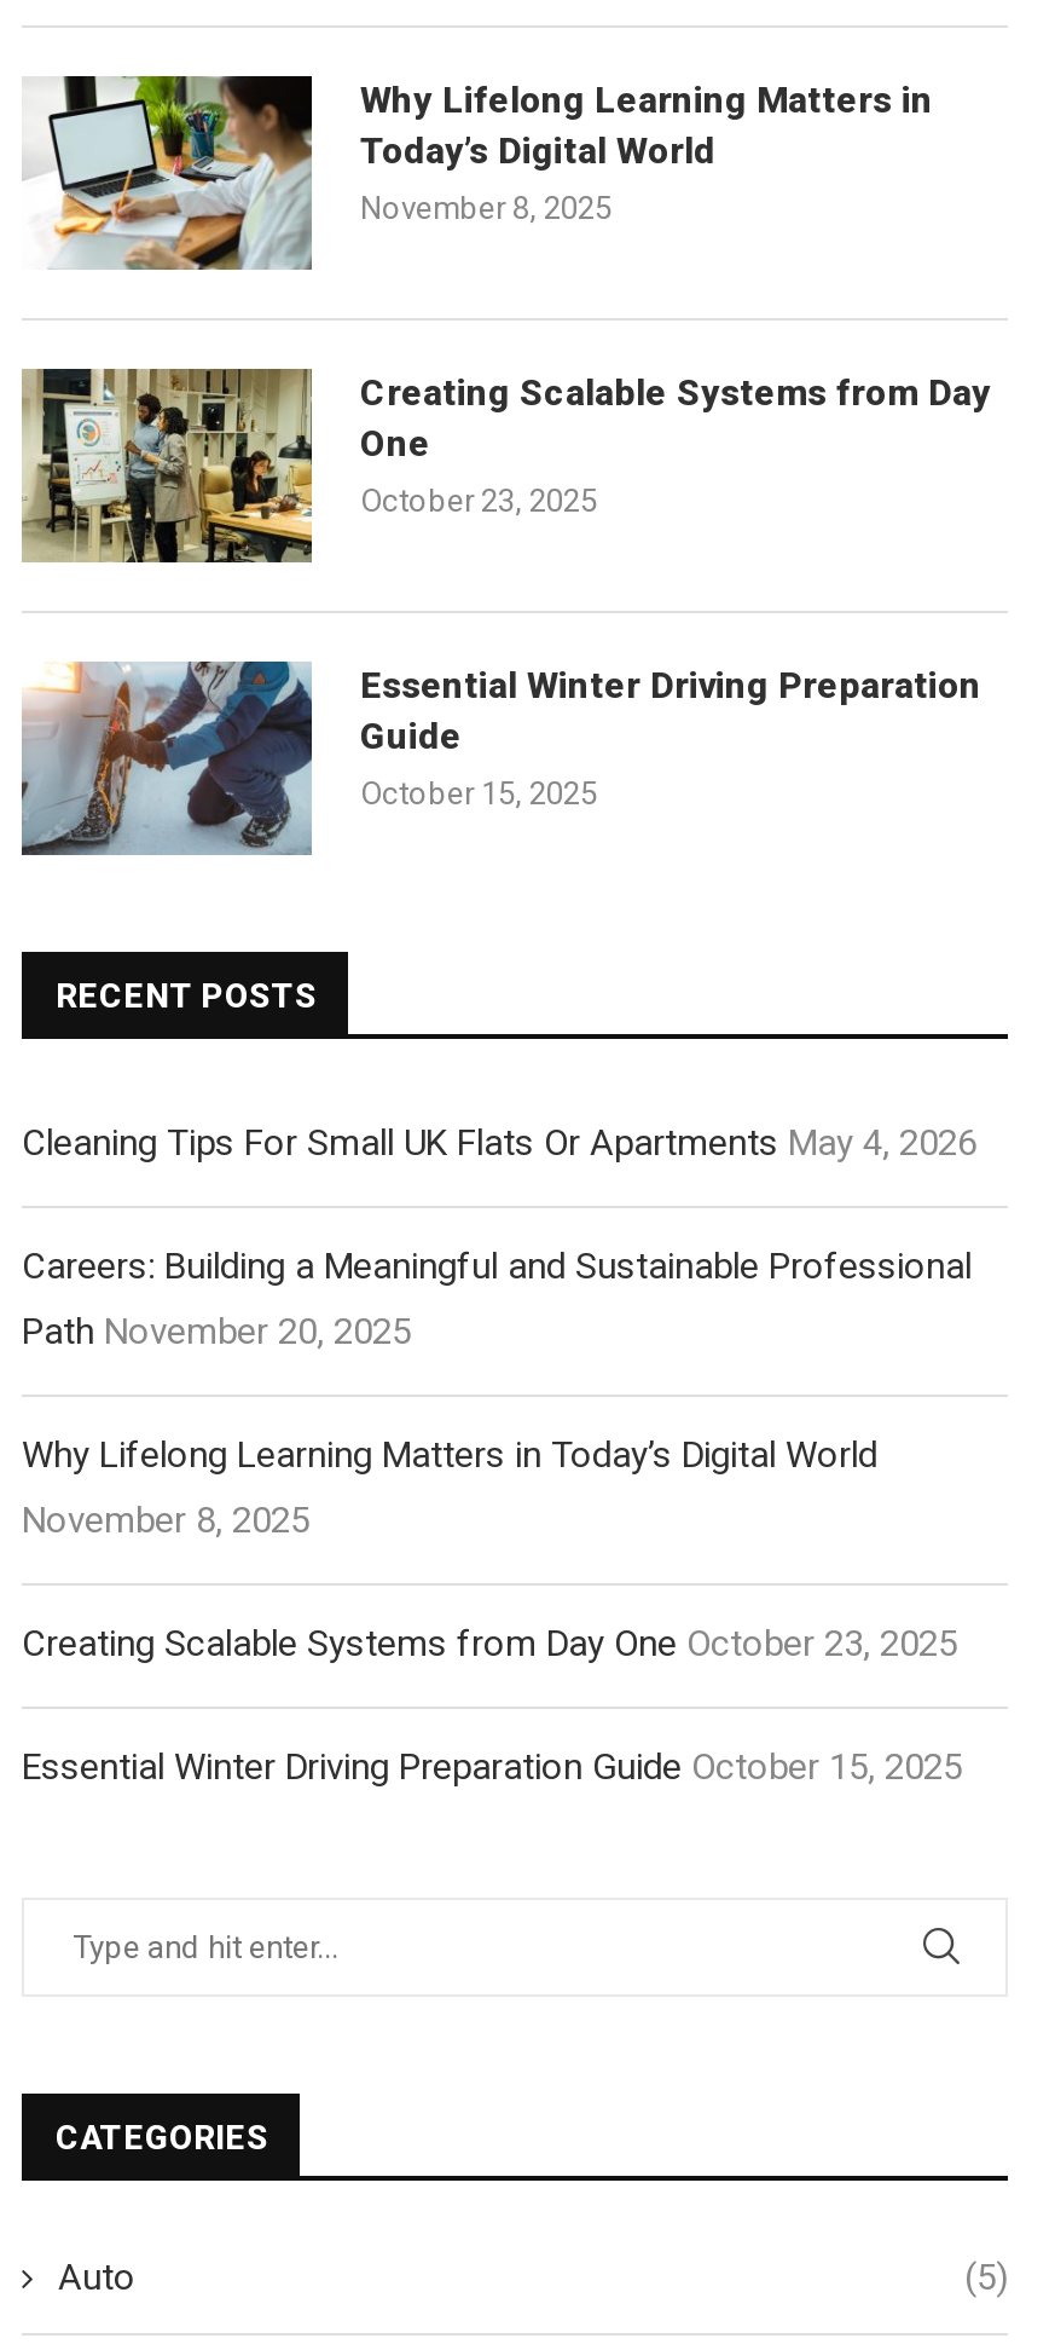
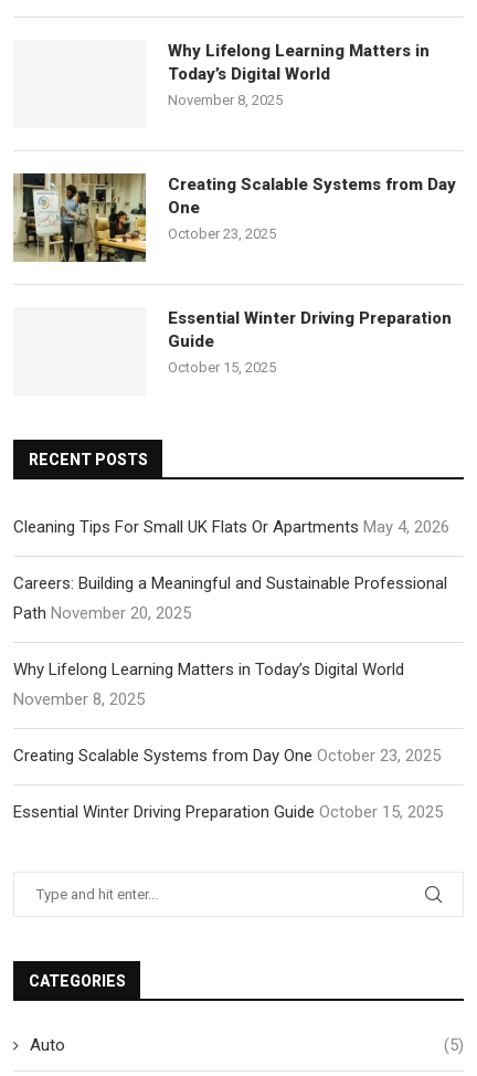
[46,74,314,272] [image] -> none
[19,659,314,858] [image] -> none

